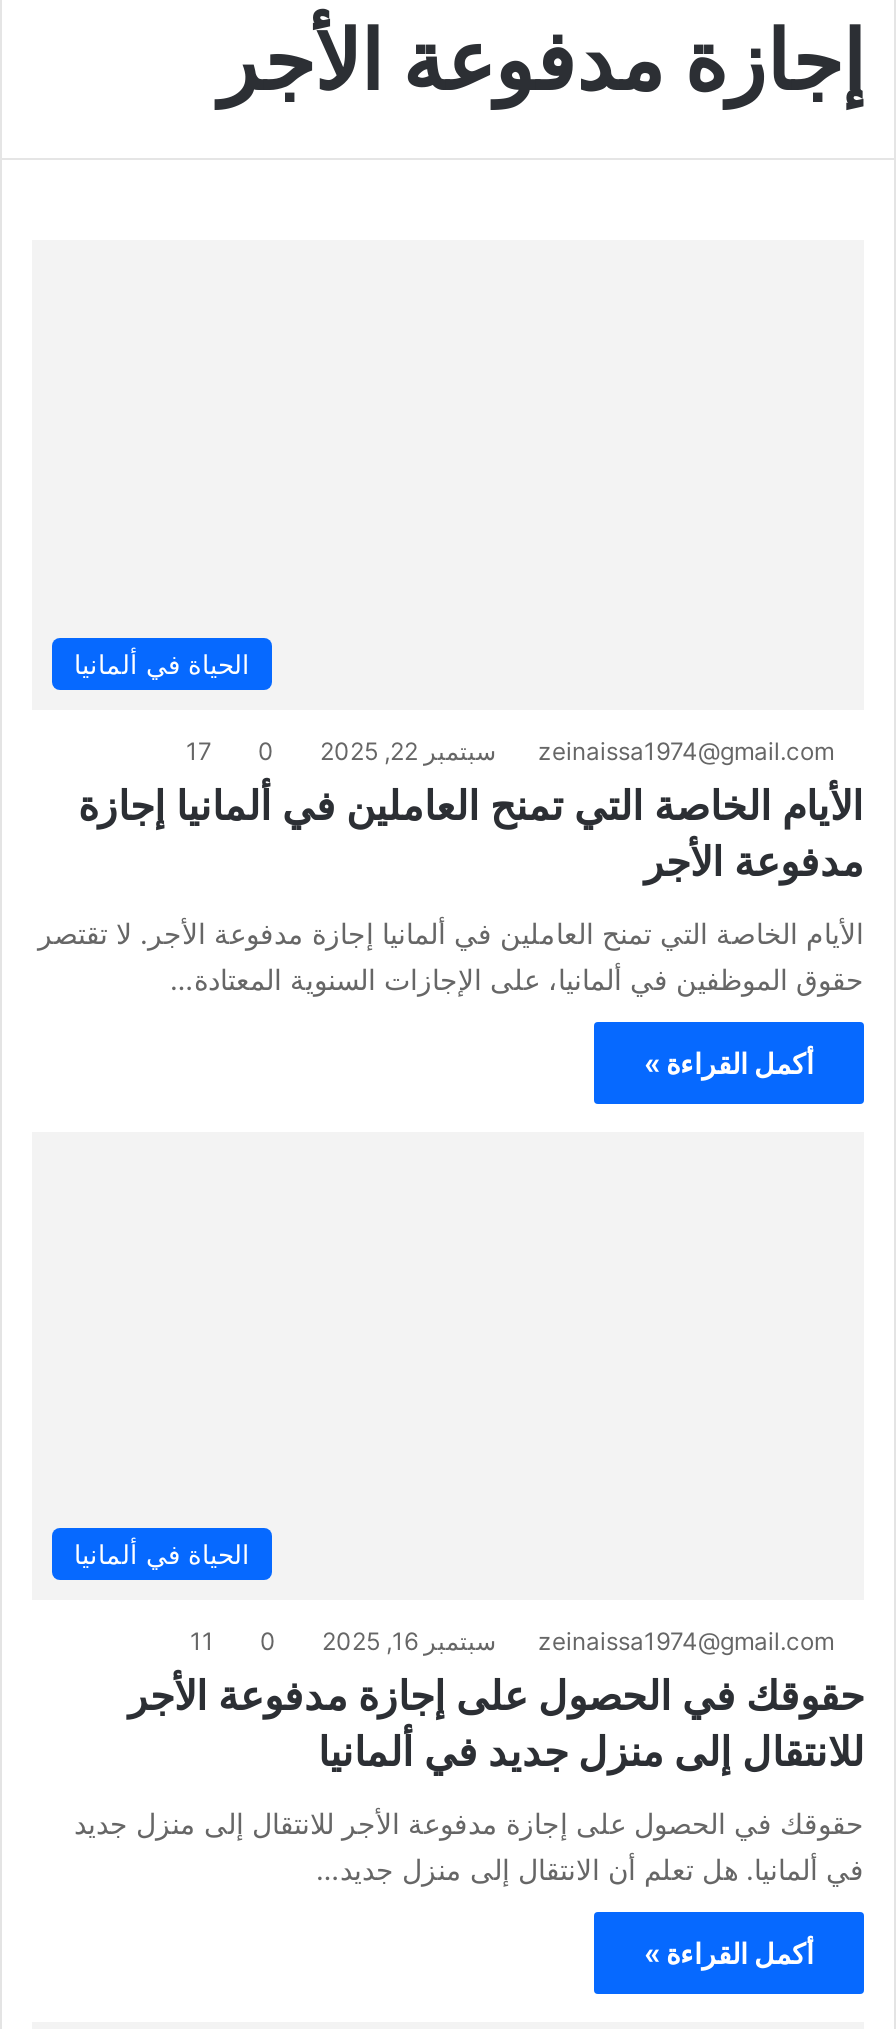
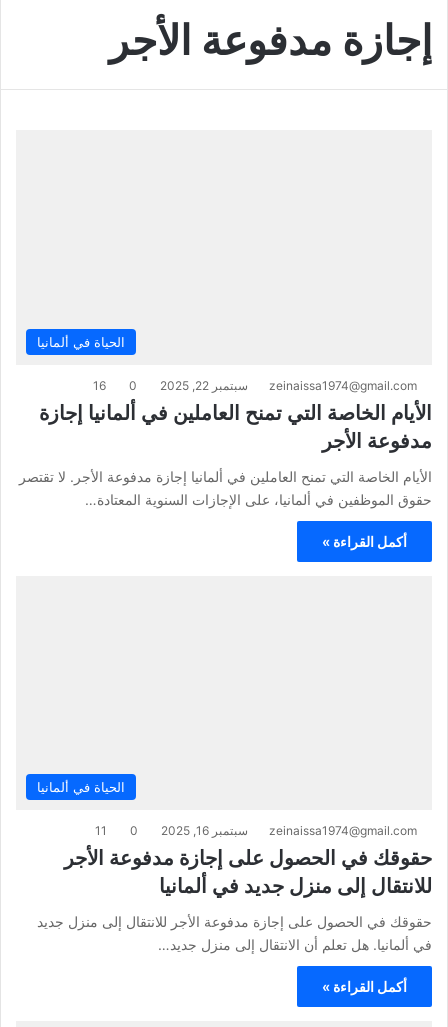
[186,735,274,765] 17 0 -> [93,378,137,393] 16 0

